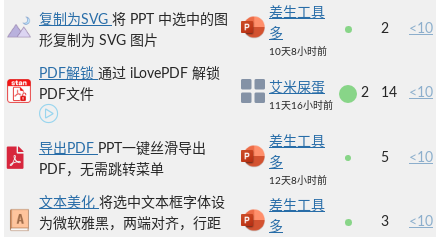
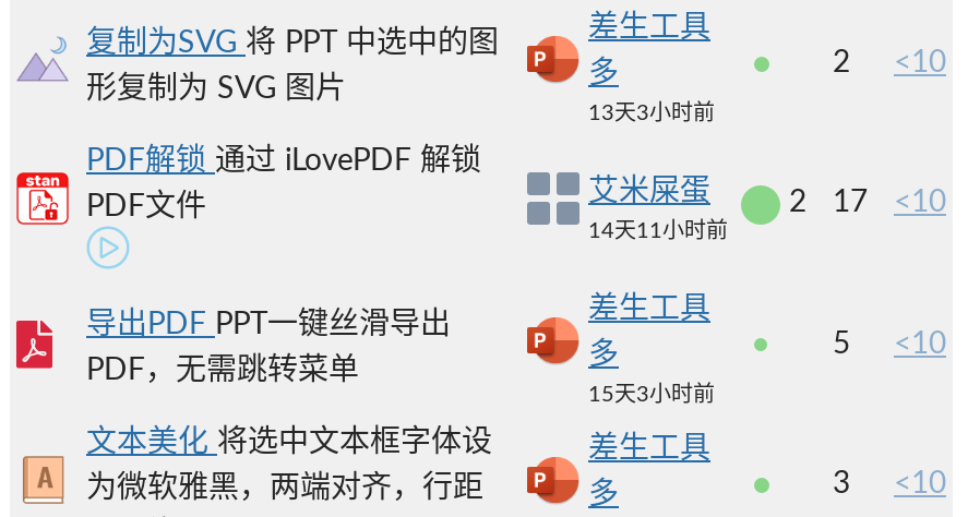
[269,47,327,57] 10天8小时前 -> [588,103,715,124] 13天3小时前
[361,86,433,100] 2 14 <10 -> [789,188,946,218] 2 17 <10
[269,101,333,111] 11天16小时前 -> [588,220,728,242] 14天11小时前
[269,176,327,186] 12天8小时前 -> [588,384,715,406] 15天3小时前

